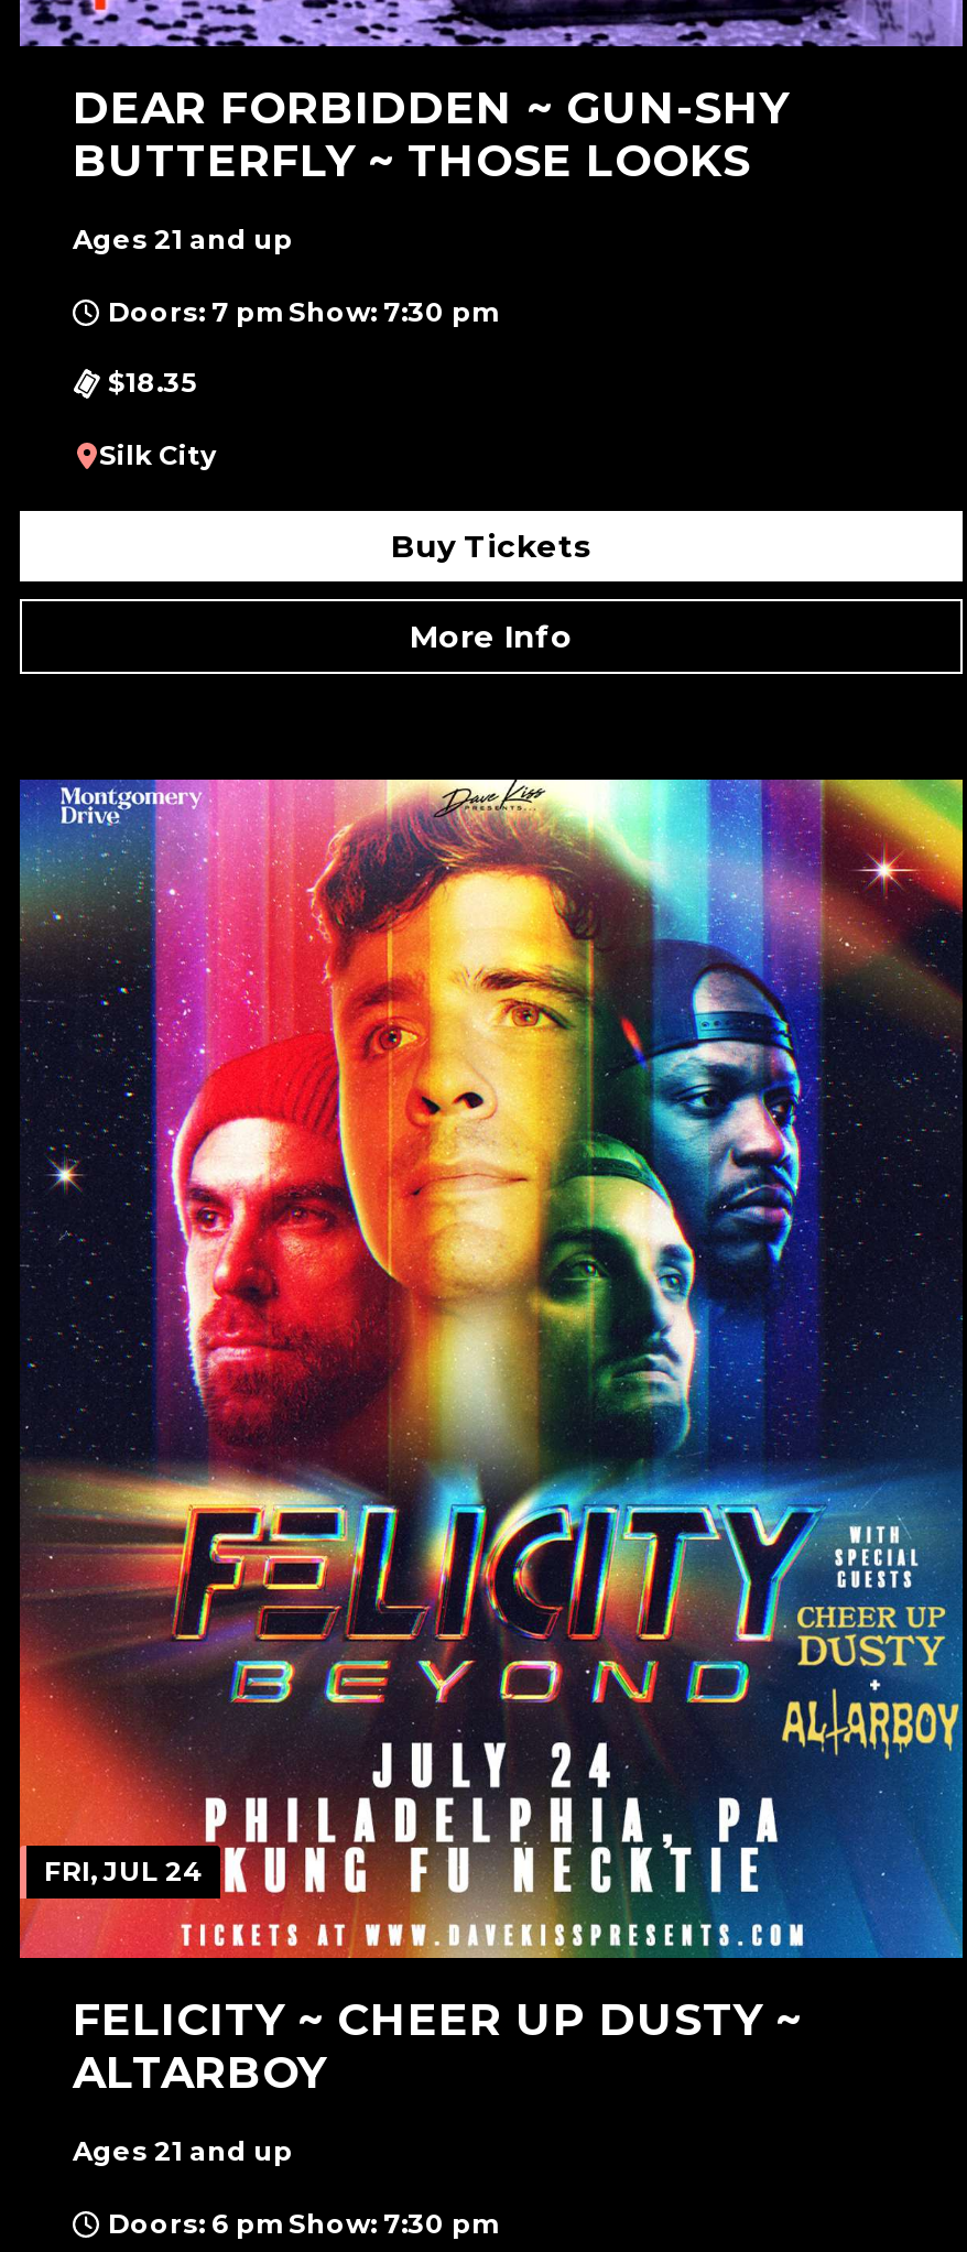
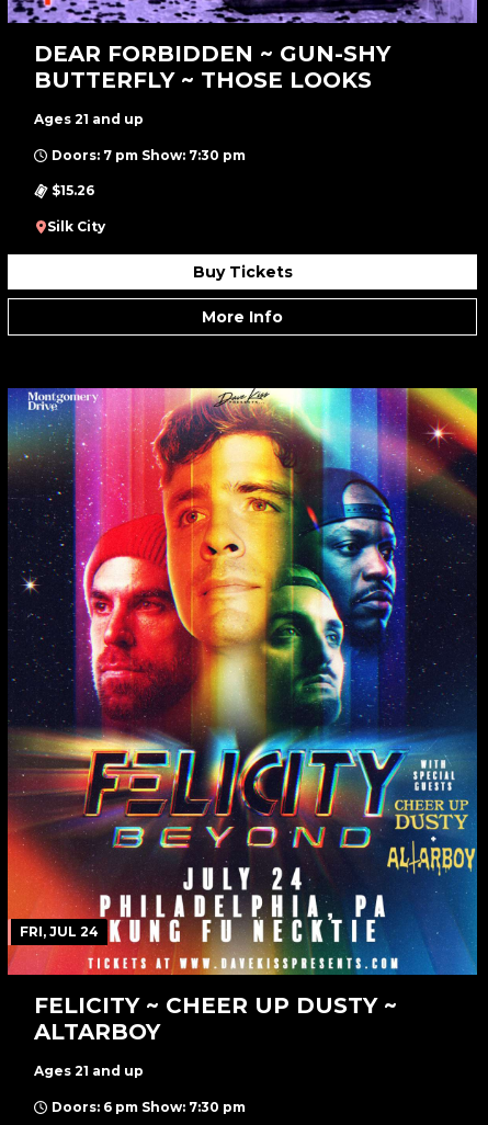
[108,366,196,399] $18.35 -> [52,182,94,199] $15.26

